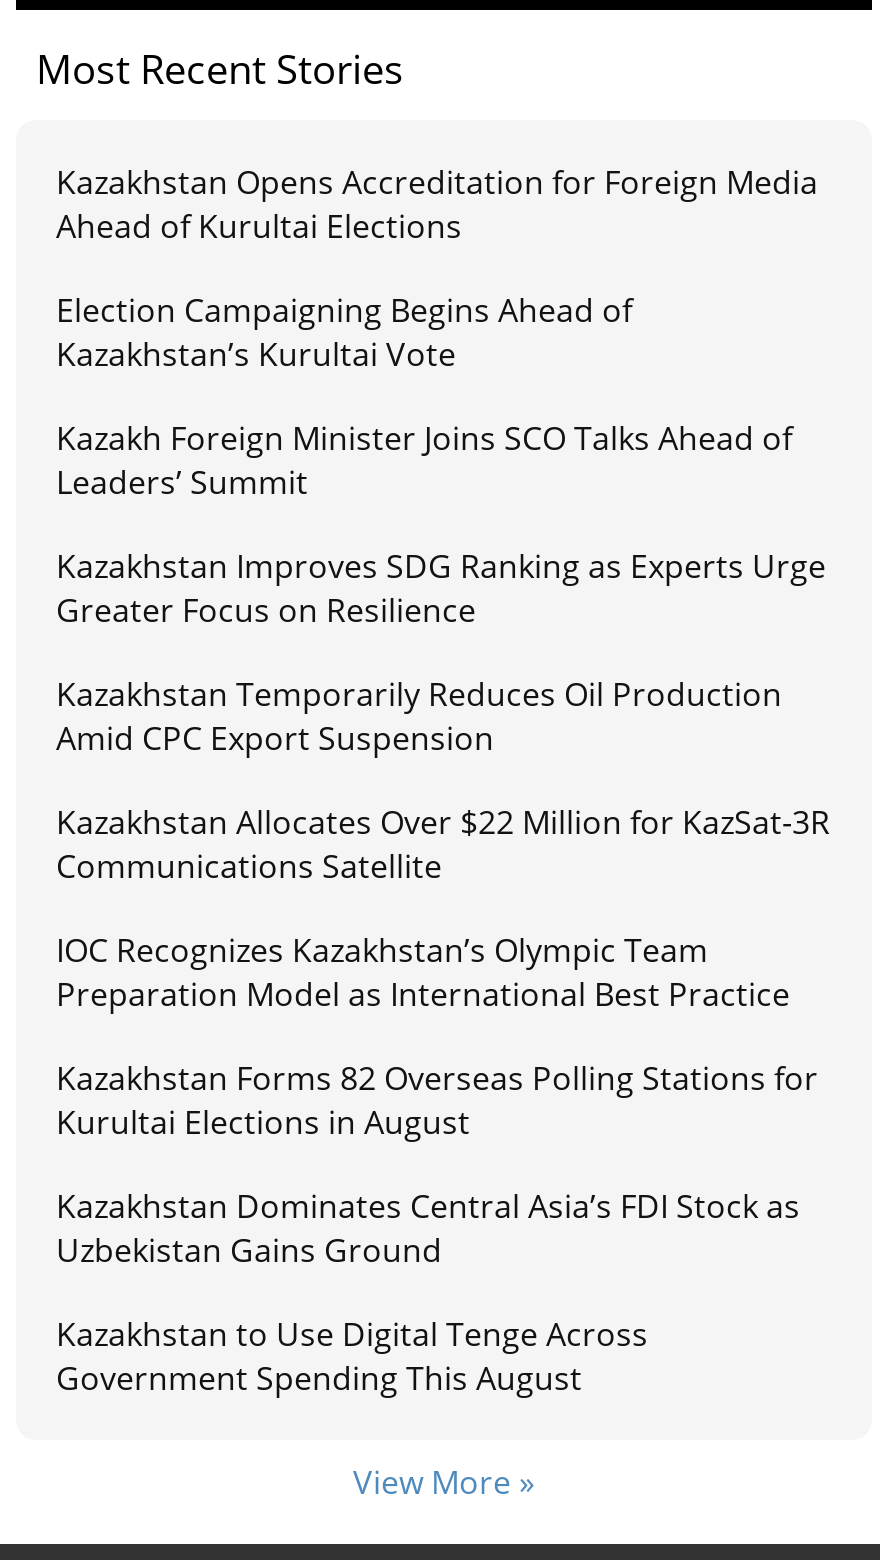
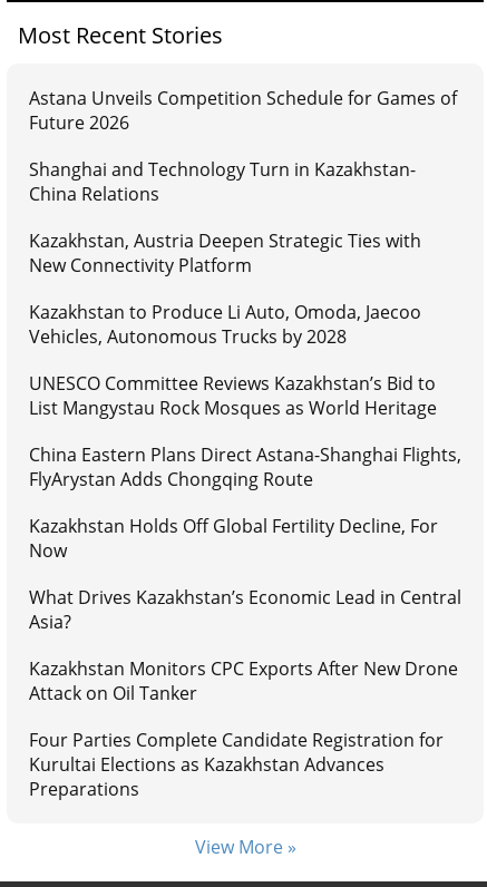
[56,160,818,248] Kazakhstan Opens Accreditation for Foreign Media | Ahead of Kurultai Elections -> [29,86,457,135] Astana Unveils Competition Schedule for Games of | Future 2026
[56,288,632,376] Election Campaigning Begins Ahead of | Kazakhstan’s Kurultai Vote -> [29,157,416,206] Shanghai and Technology Turn in Kazakhstan- | China Relations
[56,416,792,504] Kazakh Foreign Minister Joins SCO Talks Ahead of | Leaders’ Summit -> [29,229,421,278] Kazakhstan, Austria Deepen Strategic Ties with | New Connectivity Platform
[56,544,826,632] Kazakhstan Improves SDG Ranking as Experts Urge | Greater Focus on Resilience -> [29,300,421,349] Kazakhstan to Produce Li Auto, Omoda, Jaecoo | Vehicles, Autonomous Trucks by 2028
[56,672,782,760] Kazakhstan Temporarily Reduces Oil Production | Amid CPC Export Suspension -> [29,371,437,420] UNESCO Committee Reviews Kazakhstan’s Bid to | List Mangystau Rock Mosques as World Heritage
[56,800,830,888] Kazakhstan Allocates Over $22 Million for KazSat-3R | Communications Satellite -> [29,443,461,492] China Eastern Plans Direct Astana-Shanghai Flights, | FlyArystan Adds Chongqing Route
[56,928,790,1016] IOC Recognizes Kazakhstan’s Olympic Team | Preparation Model as International Best Practice -> [29,514,438,563] Kazakhstan Holds Off Global Fertility Decline, For | Now
[56,1056,818,1144] Kazakhstan Forms 82 Overseas Polling Stations for | Kurultai Elections in August -> [29,585,461,634] What Drives Kazakhstan’s Economic Lead in Central | Asia?
[56,1184,800,1272] Kazakhstan Dominates Central Asia’s FDI Stock as | Uzbekistan Gains Ground -> [29,657,458,706] Kazakhstan Monitors CPC Exports After New Drone | Attack on Oil Tanker
[56,1312,648,1400] Kazakhstan to Use Digital Tenge Across | Government Spending This August -> [29,728,444,801] Four Parties Complete Candidate Registration for | Kurultai Elections as Kazakhstan Advances | Preparations

